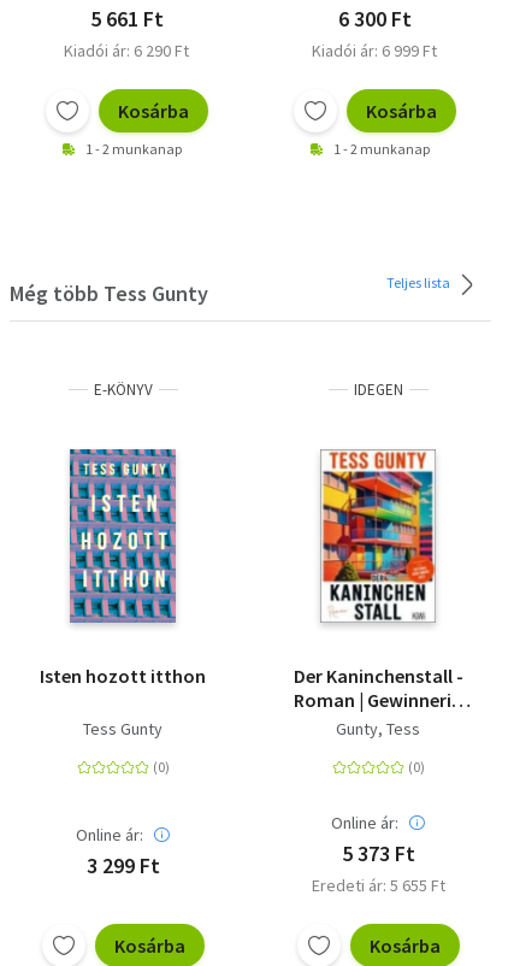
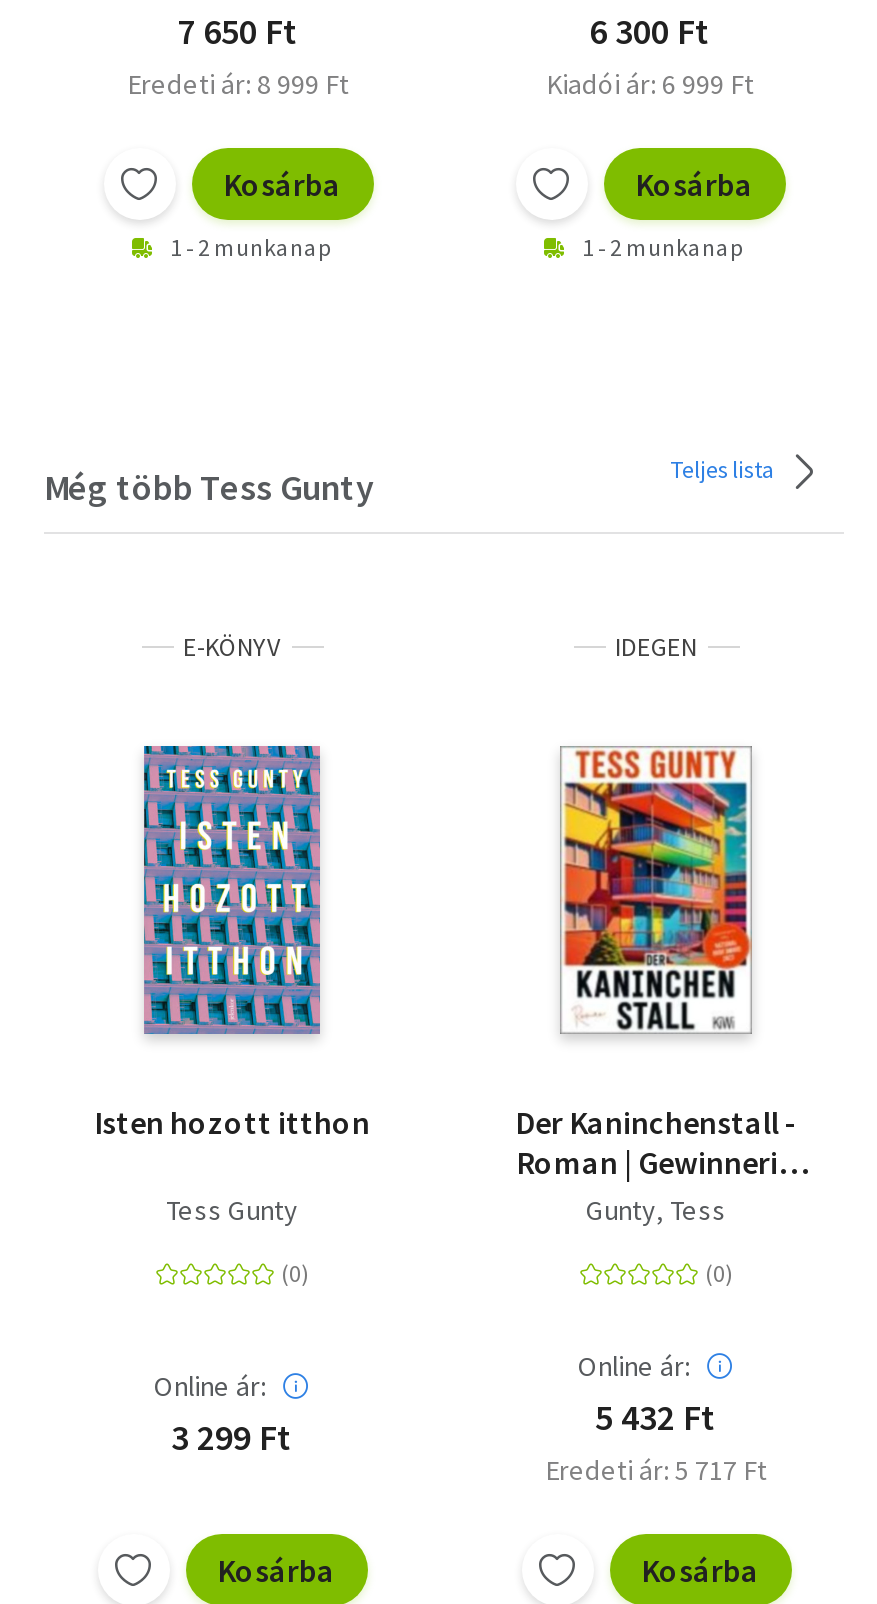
[90,5,163,32] 5 661 Ft -> [177,8,299,54] 7 650 Ft
[64,40,189,61] Kiadói ár: 6 290 Ft -> [127,66,349,102] Eredeti ár: 8 999 Ft
[341,839,415,867] 5 373 Ft -> [595,1394,717,1440] 5 432 Ft
[311,874,445,896] Eredeti ár: 5 655 Ft -> [545,1452,767,1488] Eredeti ár: 5 717 Ft

